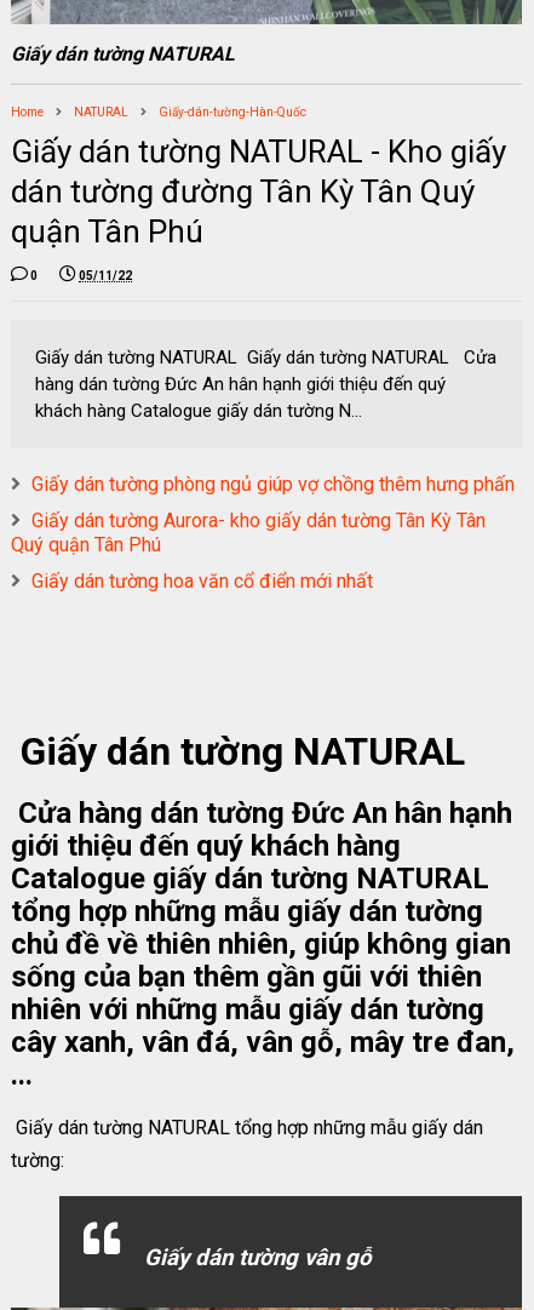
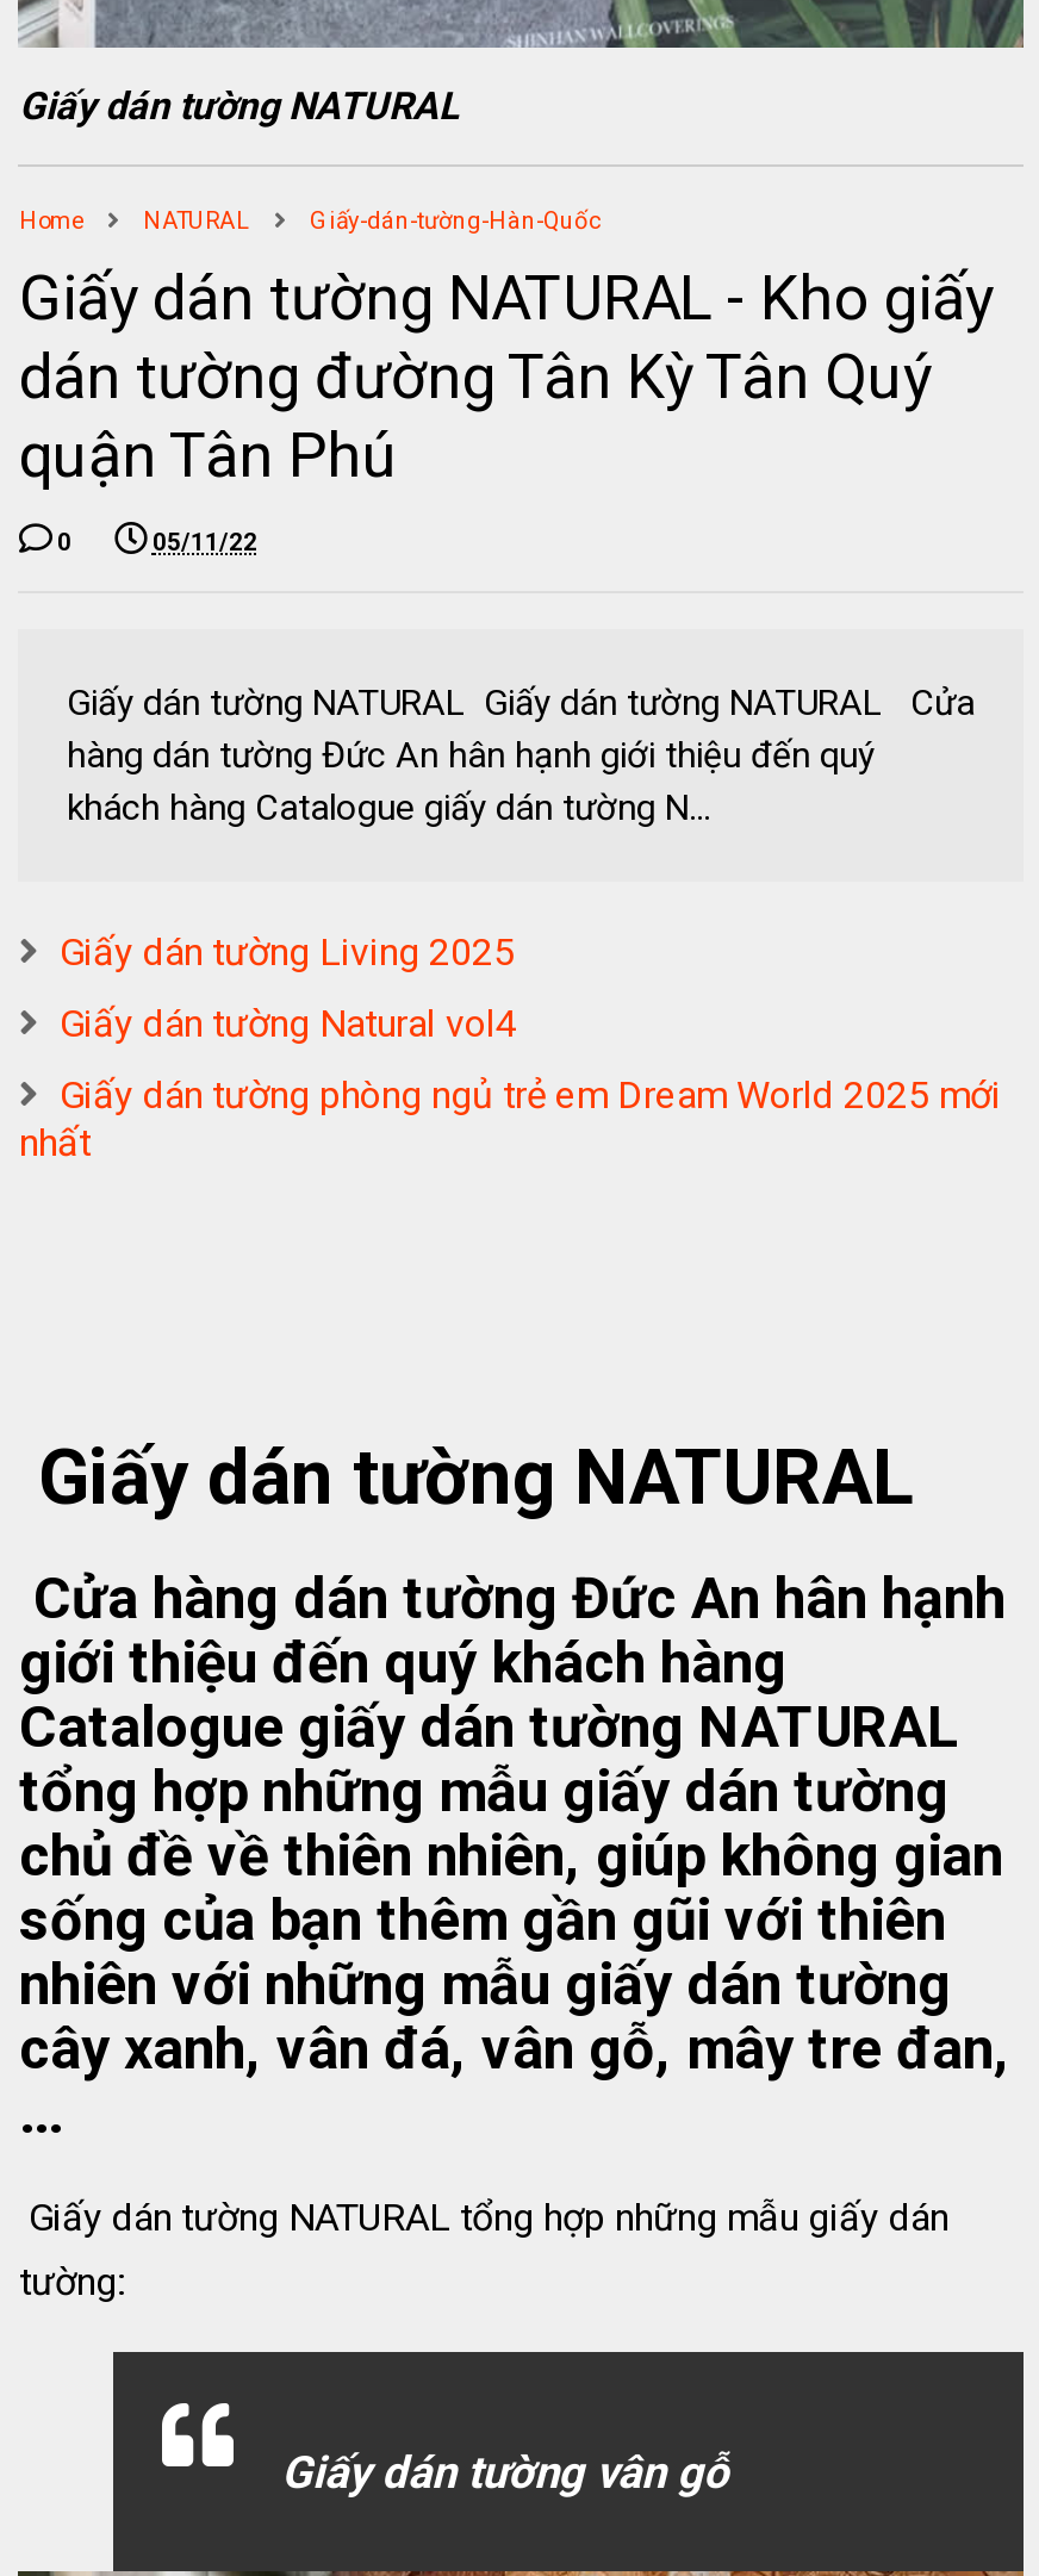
[32,473,515,496] Giấy dán tường phòng ngủ giúp vợ chồng thêm hưng phấn -> [59,930,514,975] Giấy dán tường Living 2025
[11,509,486,556] Giấy dán tường Aurora- kho giấy dán tường Tân Kỳ Tân | Quý quận Tân Phú -> [59,1001,517,1046] Giấy dán tường Natural vol4
[32,570,373,593] Giấy dán tường hoa văn cổ điển mới nhất -> [19,1073,1001,1166] Giấy dán tường phòng ngủ trẻ em Dream World 2025 mới | nhất

